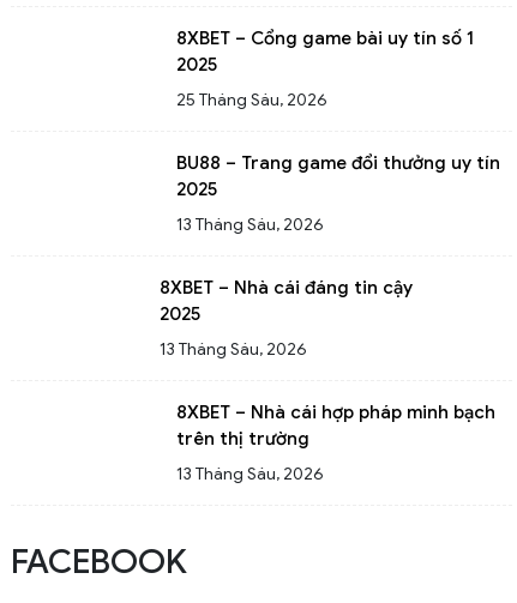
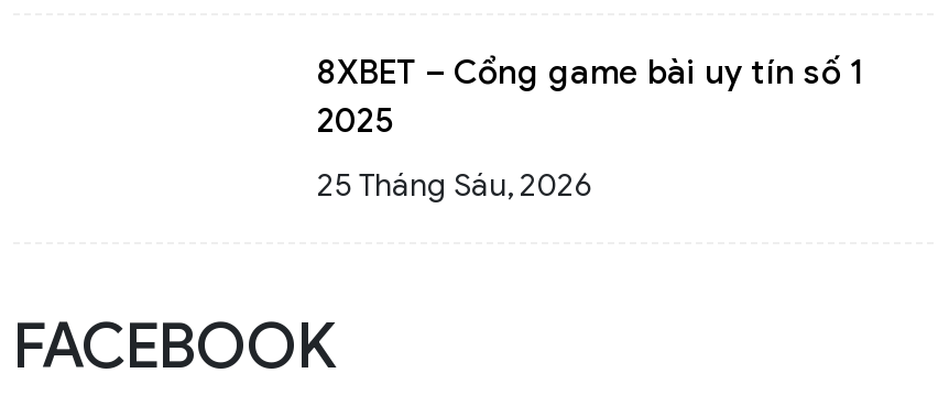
[160,152,500,484] BU88 – Trang game đổi thưởng uy tín | 2025 | 13 Tháng Sáu, 2026 | 8XBET – Nhà cái đáng tin cậy | 2025 | 13 Tháng Sáu, 2026 | 8XBET – Nhà cái hợp pháp minh bạch | trên thị trường | 13 Tháng Sáu, 2026 -> none

